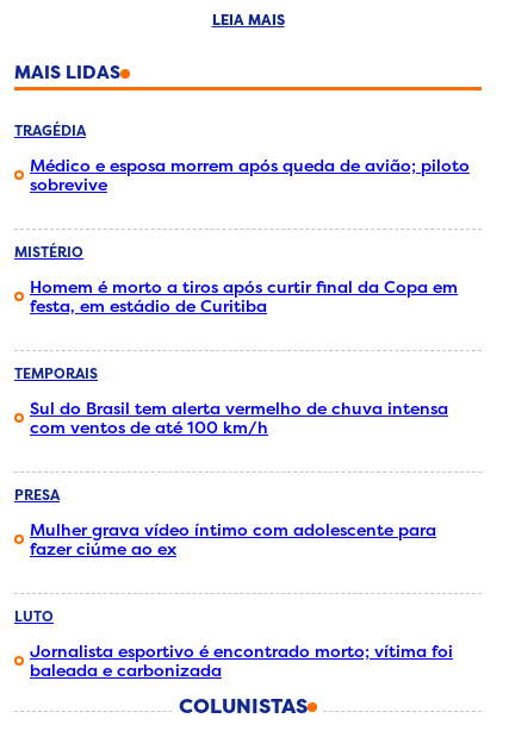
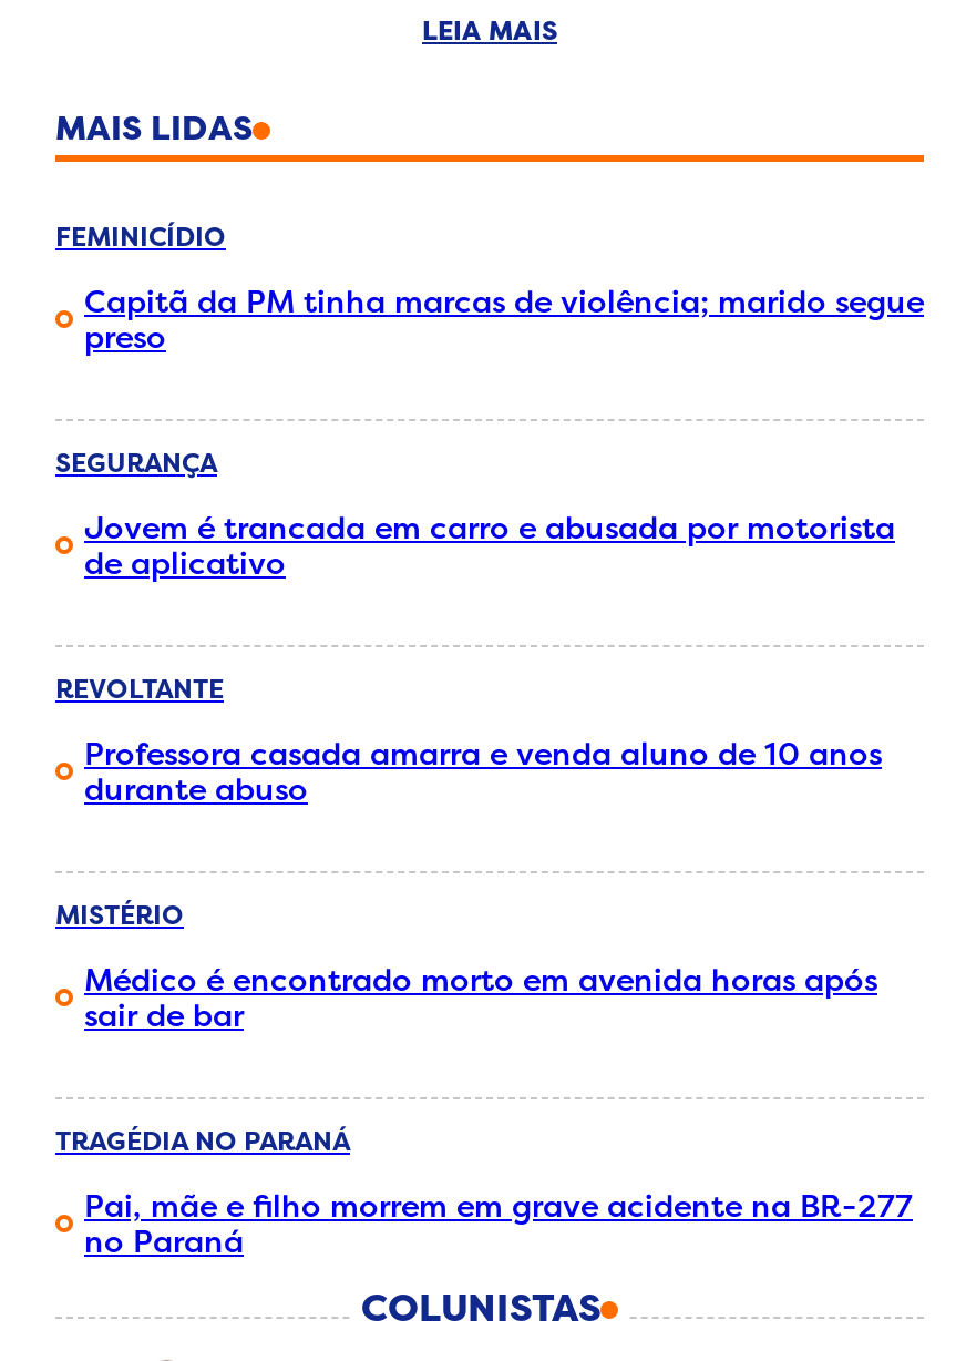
[14,120,470,195] TRAGÉDIA | Médico e esposa morrem após queda de avião; piloto | sobrevive -> [55,217,924,809] FEMINICÍDIO | Capitã da PM tinha marcas de violência; marido segue | preso | SEGURANÇA | Jovem é trancada em carro e abusada por motorista | de aplicativo | REVOLTANTE | Professora casada amarra e venda aluno de 10 anos | durante abuso
moved [14,241,83,262] -> [55,895,184,933]: MISTÉRIO
[14,275,458,681] Homem é morto a tiros após curtir final da Copa em | festa, em estádio de Curitiba | TEMPORAIS | Sul do Brasil tem alerta vermelho de chuva intensa | com ventos de até 100 km/h | PRESA | Mulher grava vídeo íntimo com adolescente para | fazer ciúme ao ex | LUTO | Jornalista esportivo é encontrado morto; vítima foi | baleada e carbonizada -> [55,957,913,1261] Médico é encontrado morto em avenida horas após | sair de bar | TRAGÉDIA NO PARANÁ | Pai, mãe e filho morrem em grave acidente na BR-277 | no Paraná

